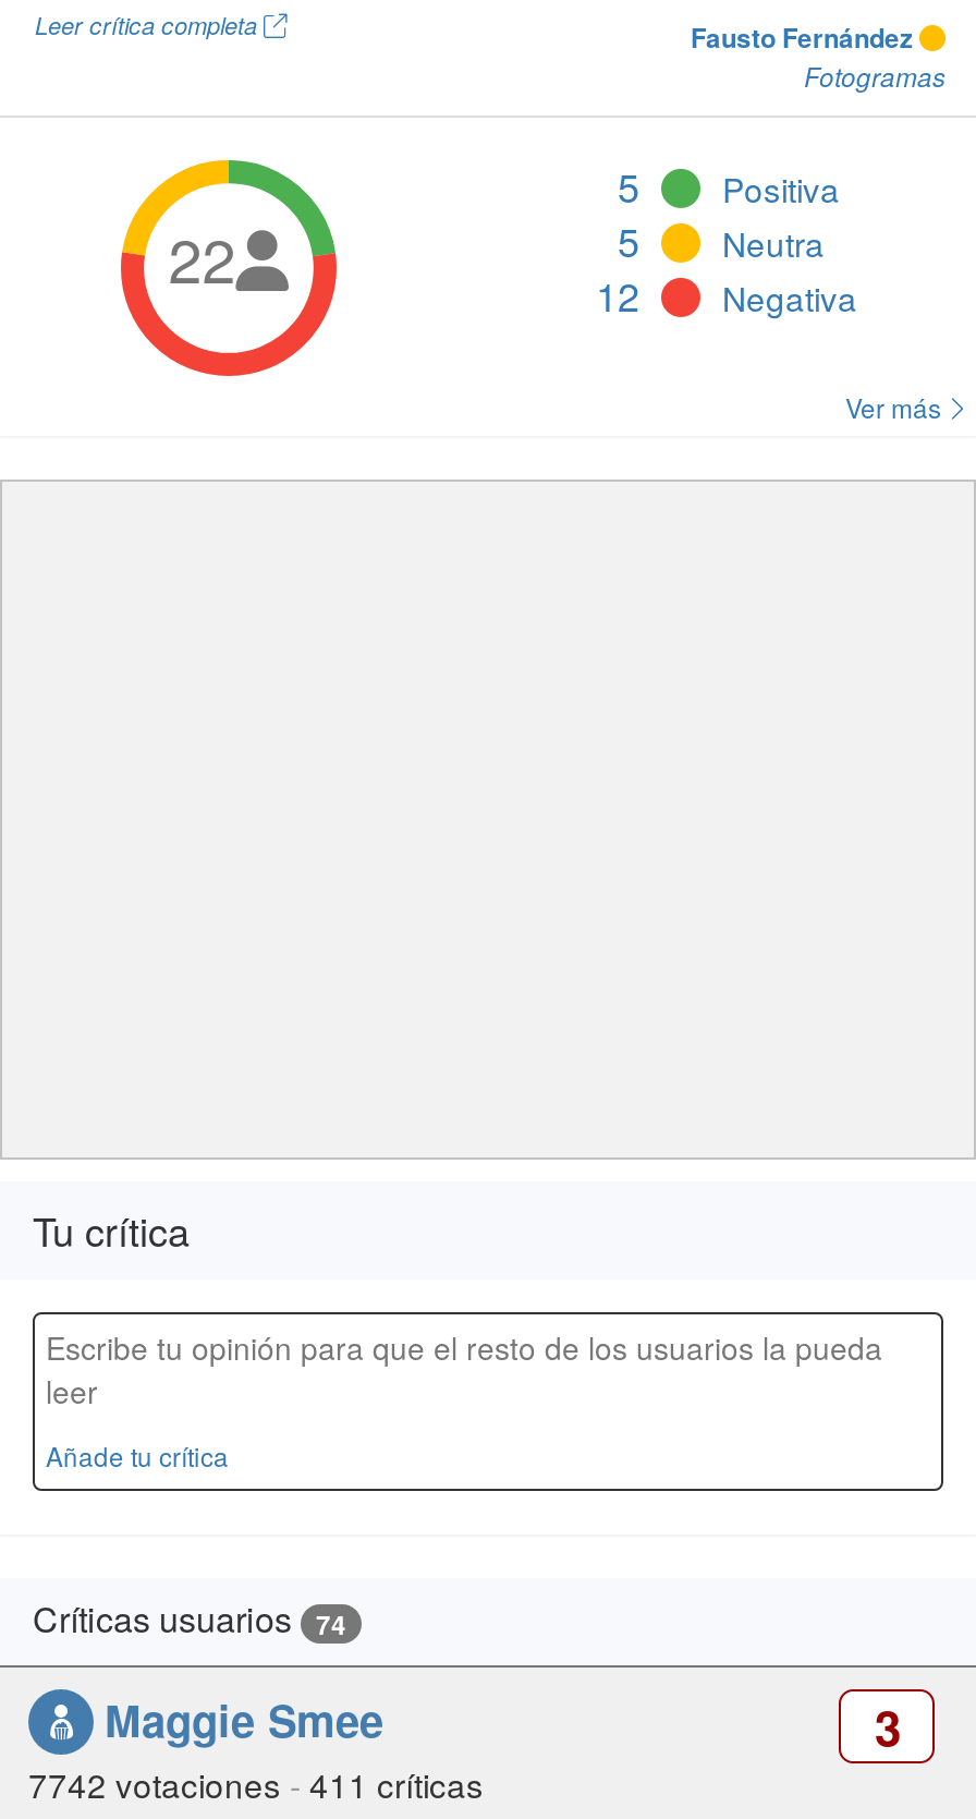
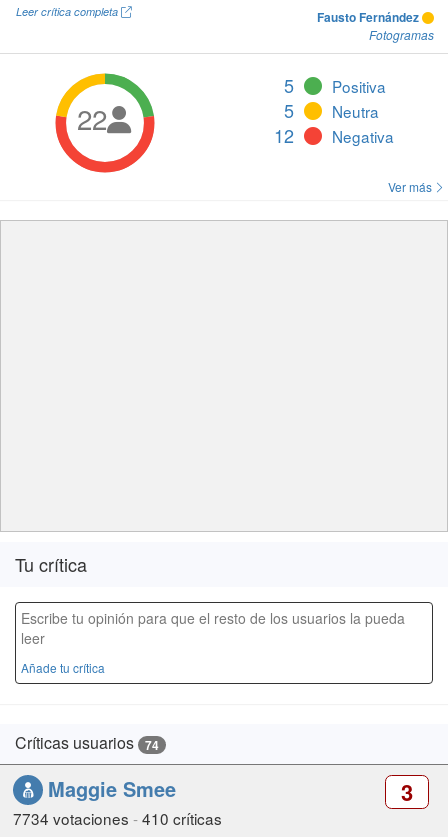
[28,1759,484,1807] 7742 votaciones - 411 críticas -> [13,807,222,829] 7734 votaciones - 410 críticas

